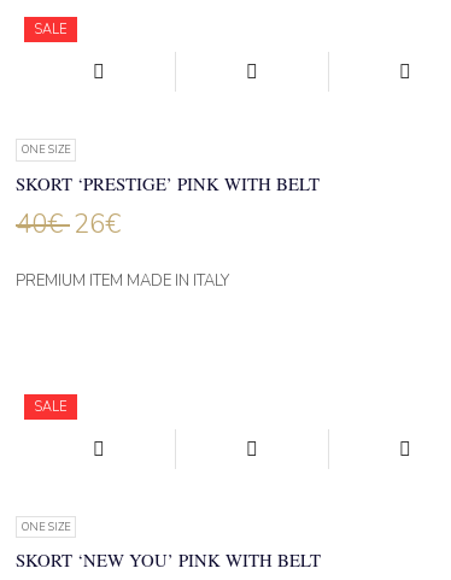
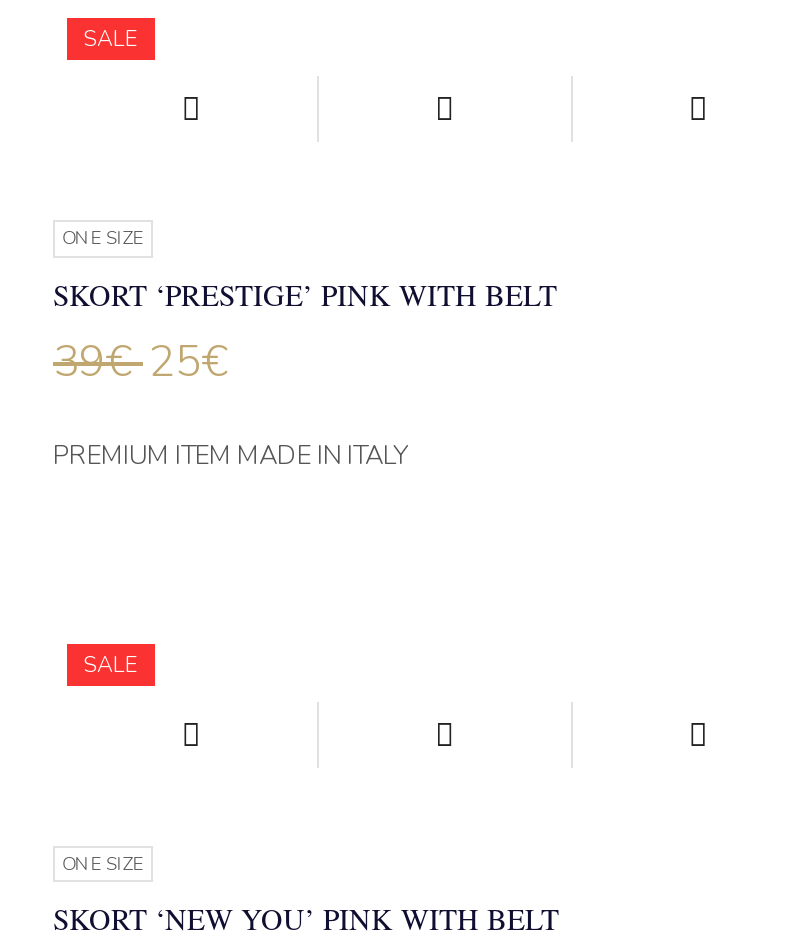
[16,206,121,242] 40€ 26€ -> [53,331,227,391] 39€ 25€

